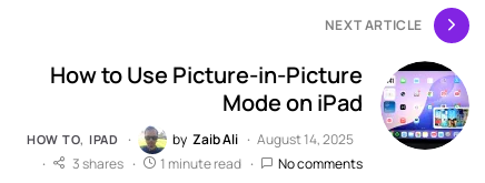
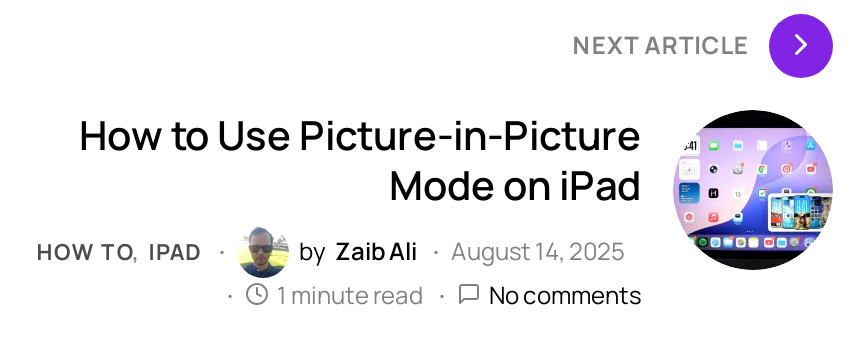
[72,154,123,173] 3 shares -> none

